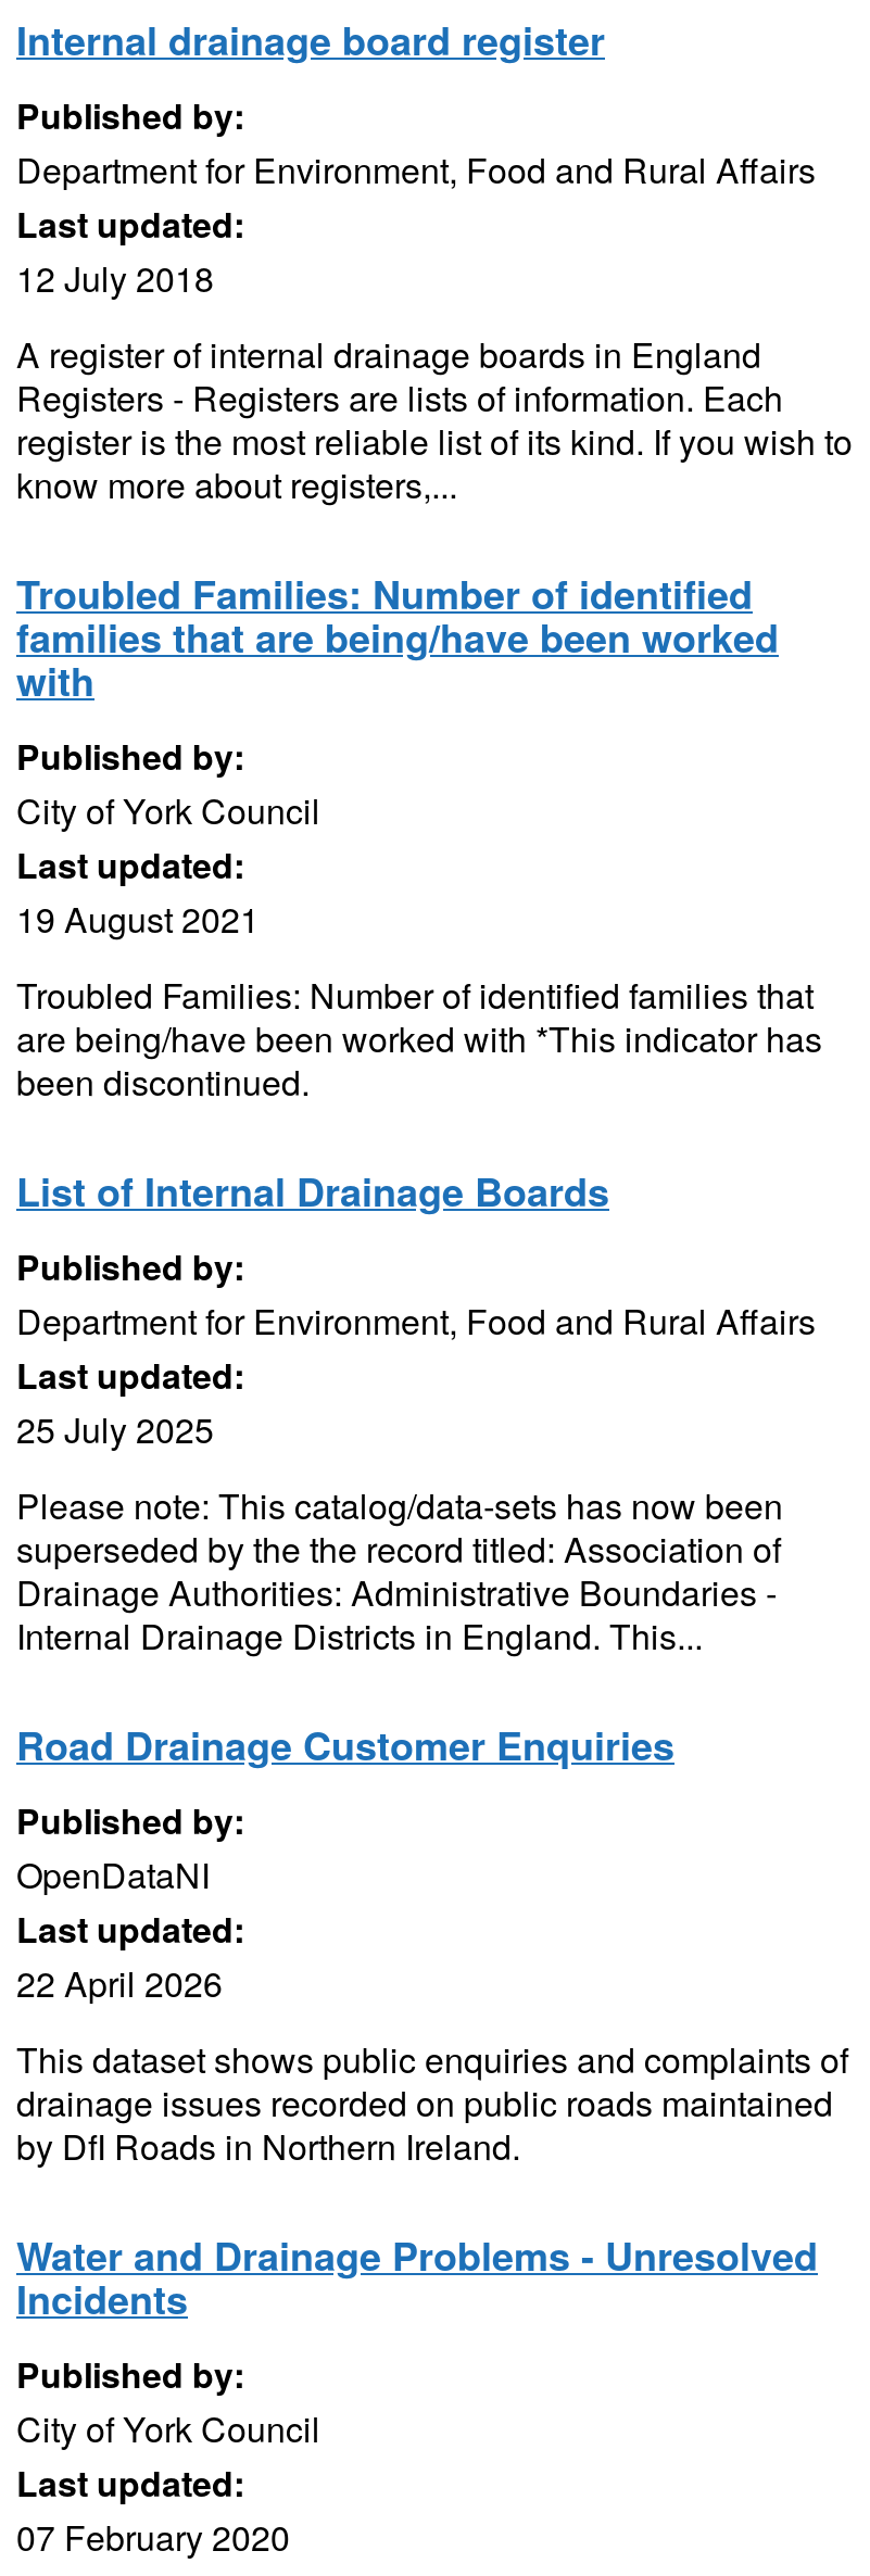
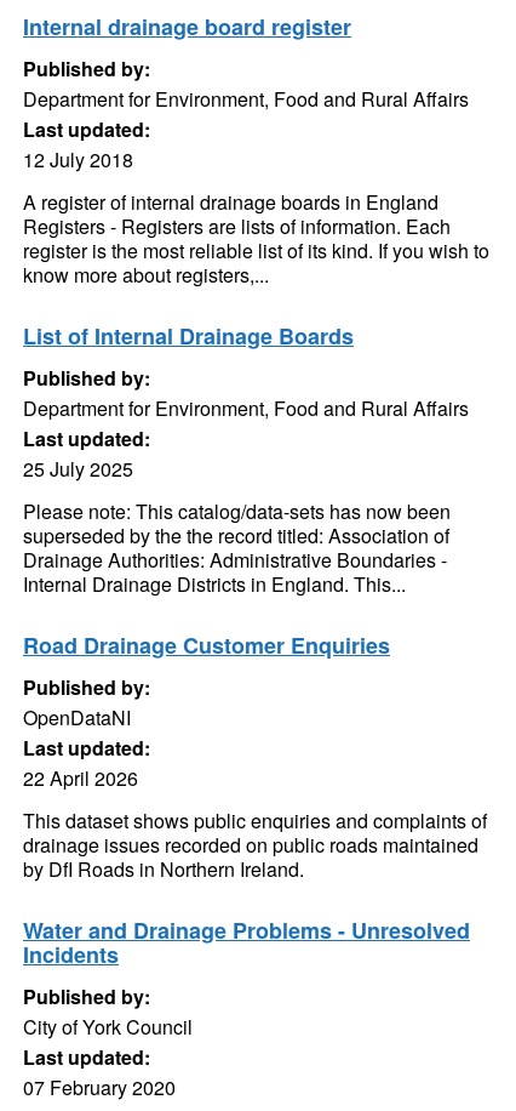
[16,566,822,1107] Troubled Families: Number of identified | families that are being/have been worked | with | Published by: | City of York Council | Last updated: | 19 August 2021 | Troubled Families: Number of identified families that | are being/have been worked with *This indicator has | been discontinued. -> none

